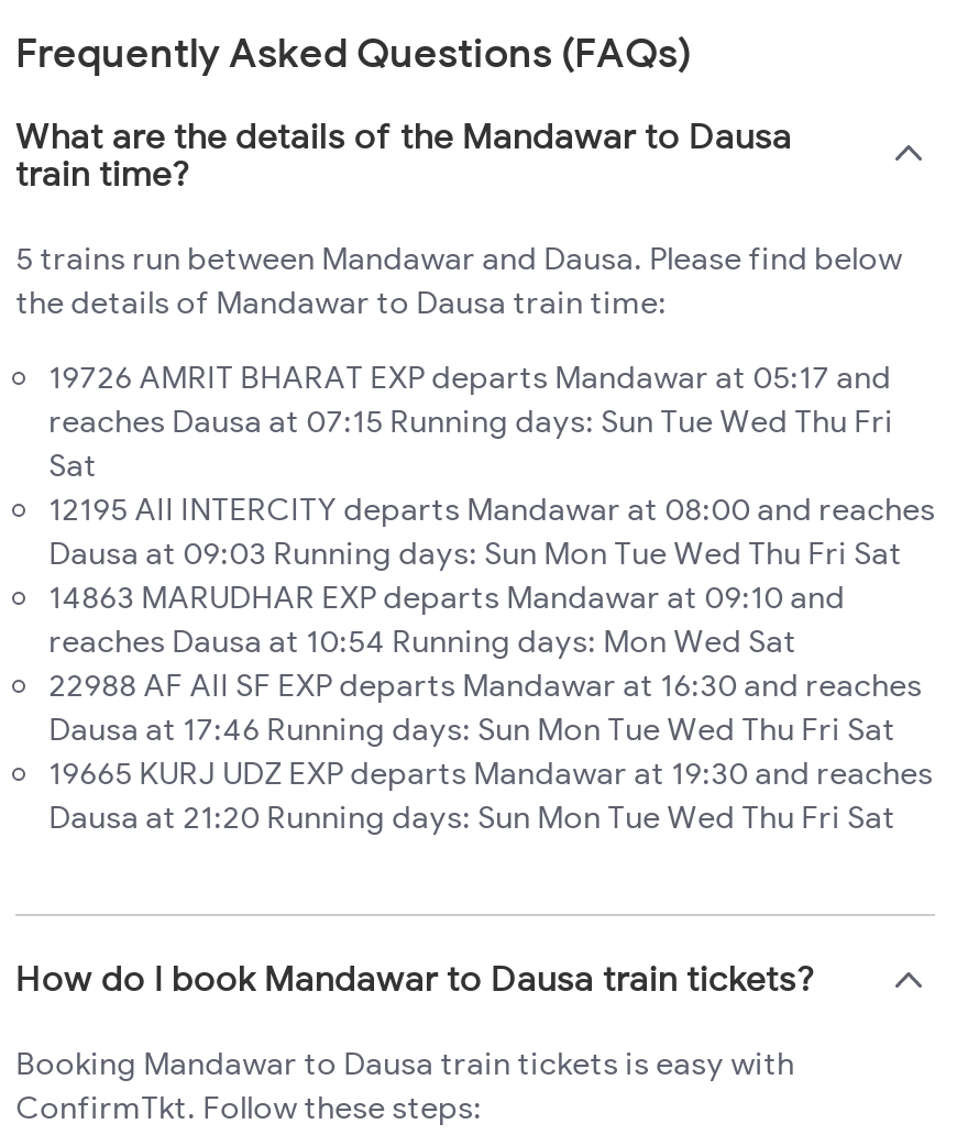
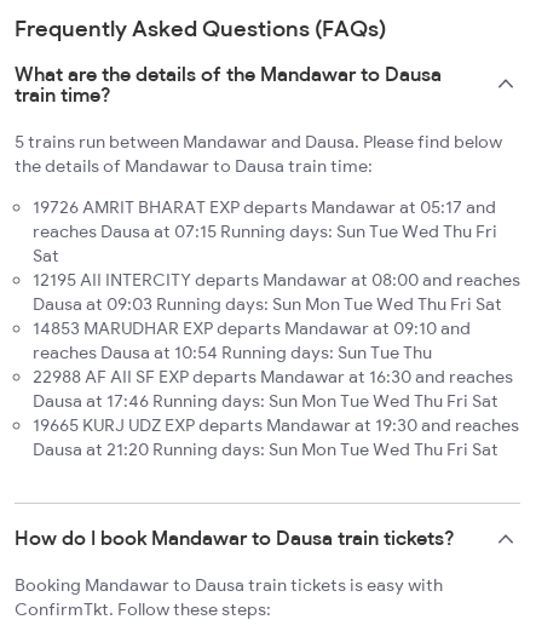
[48,578,845,617] 14863 MARUDHAR EXP departs Mandawar at 09:10 and -> [33,317,471,339] 14853 MARUDHAR EXP departs Mandawar at 09:10 and
[48,622,796,661] reaches Dausa at 10:54 Running days: Mon Wed Sat -> [33,342,432,363] reaches Dausa at 10:54 Running days: Sun Tue Thu

